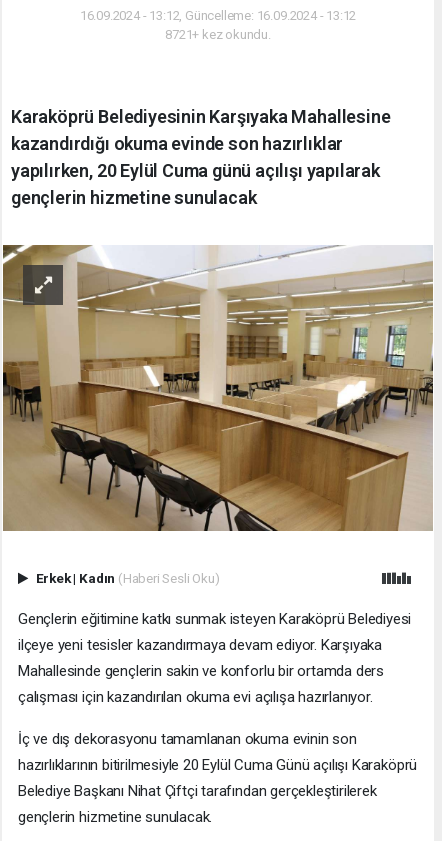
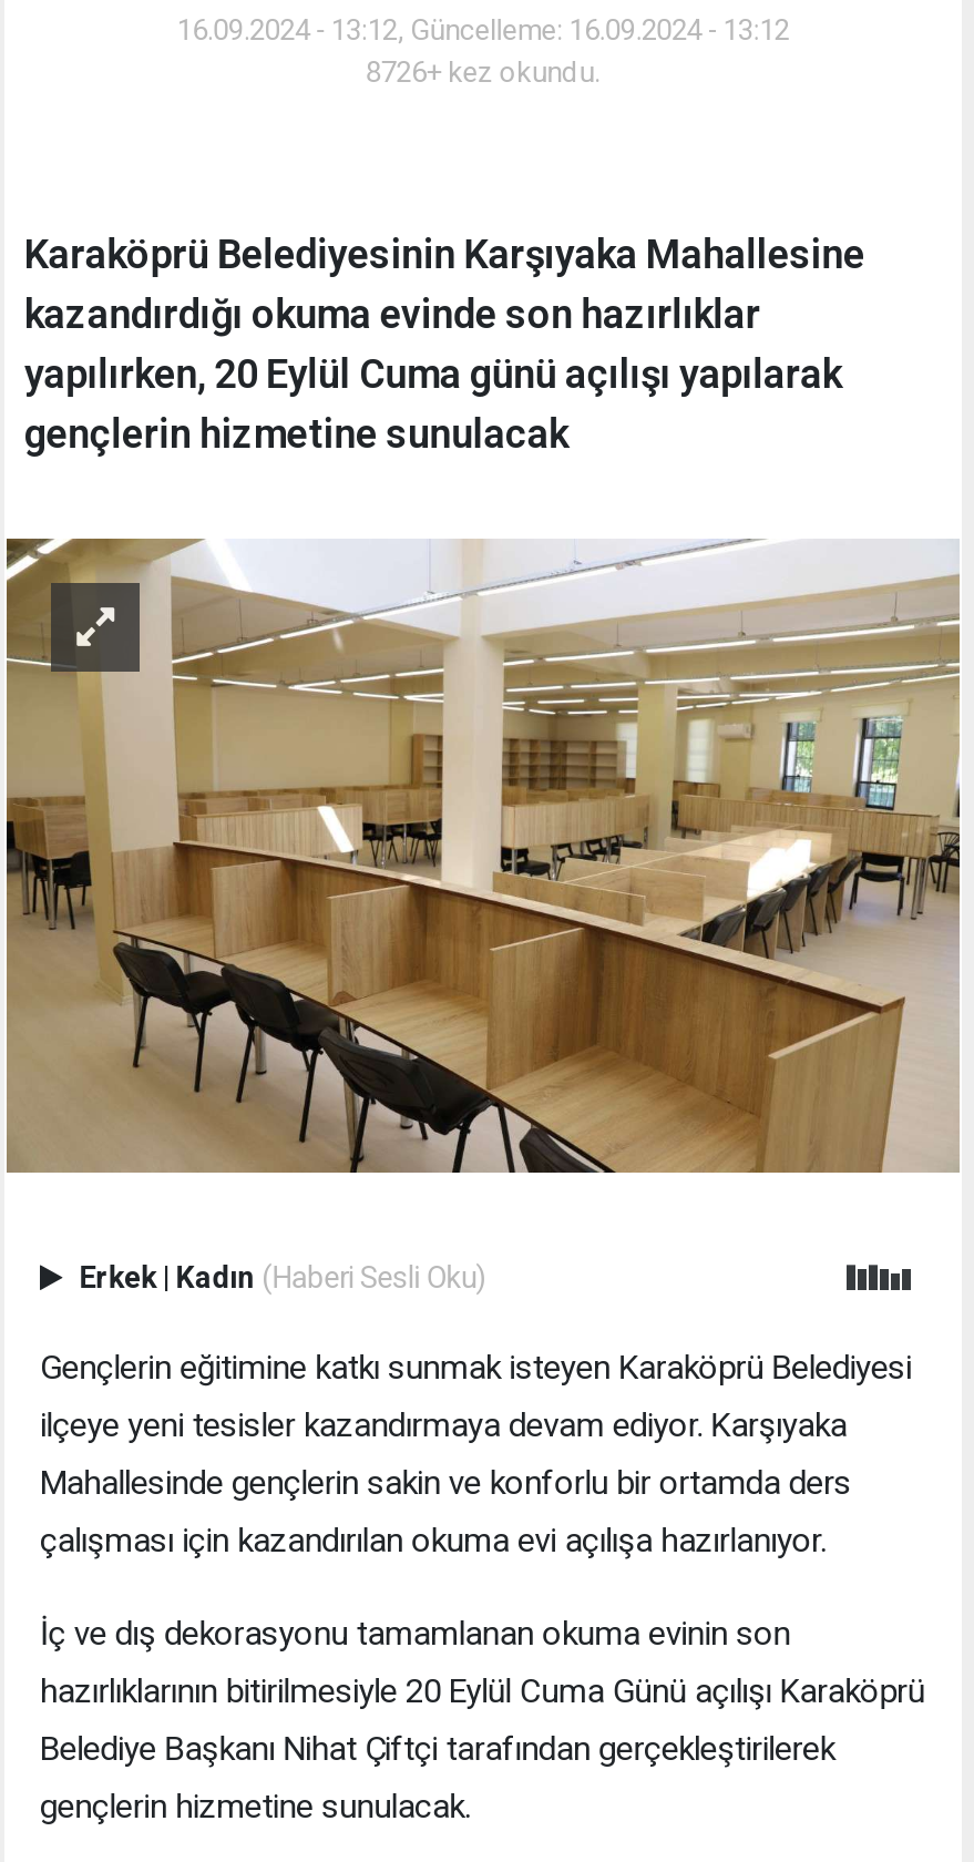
[165,27,271,42] 8721+ kez okundu. -> [366,55,600,88] 8726+ kez okundu.

